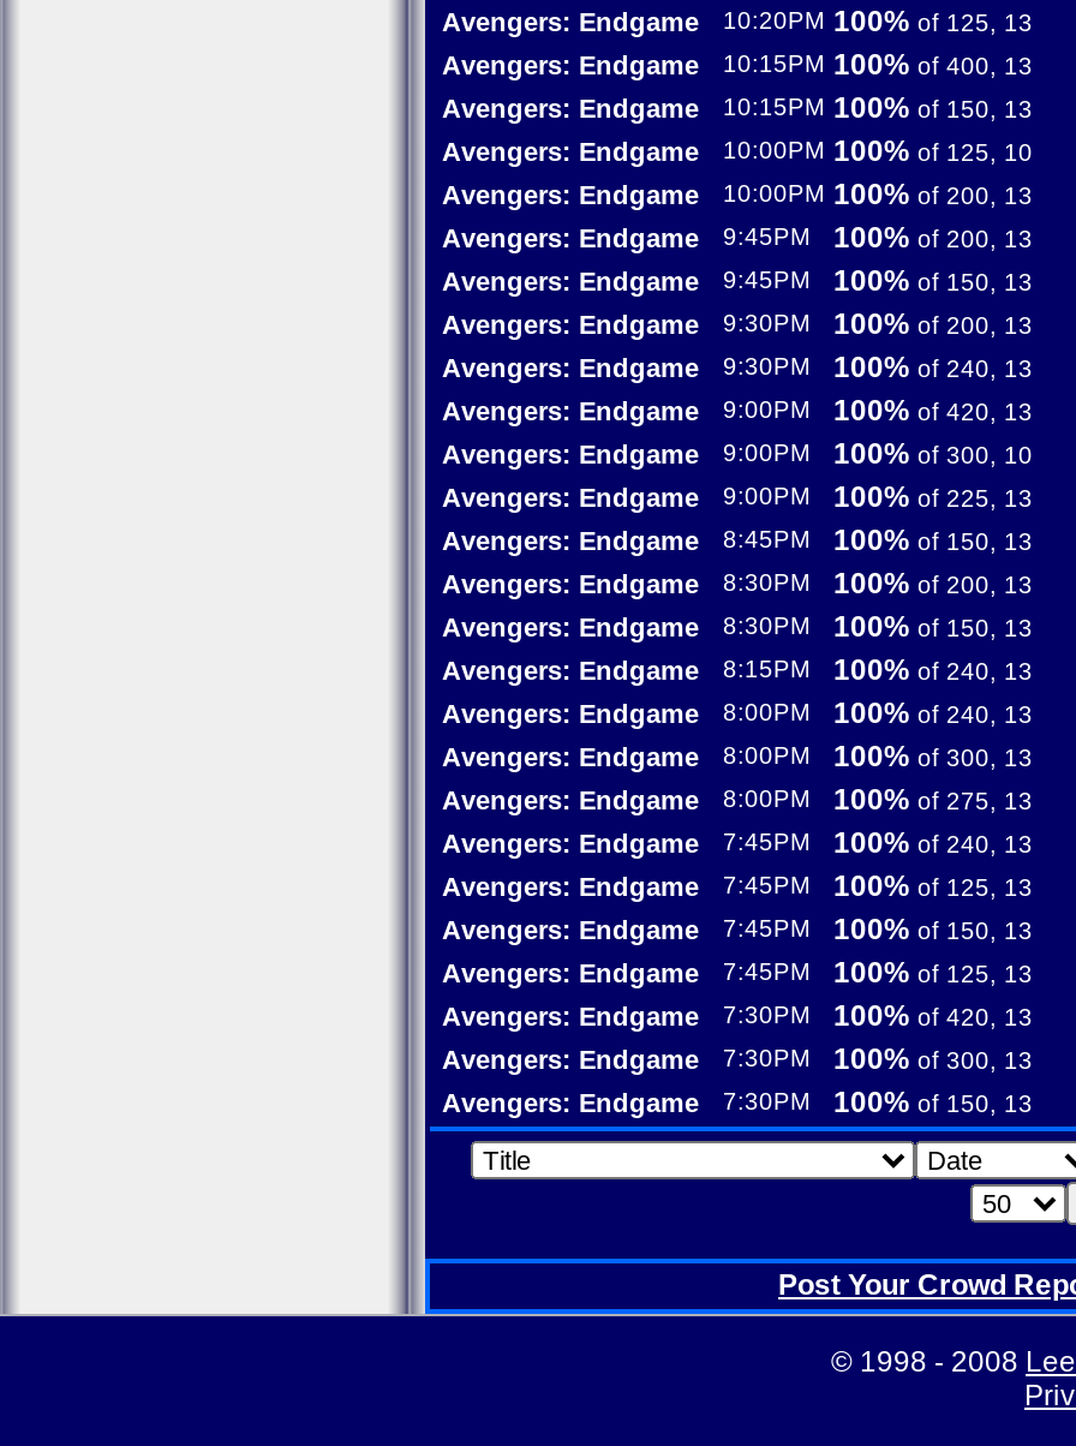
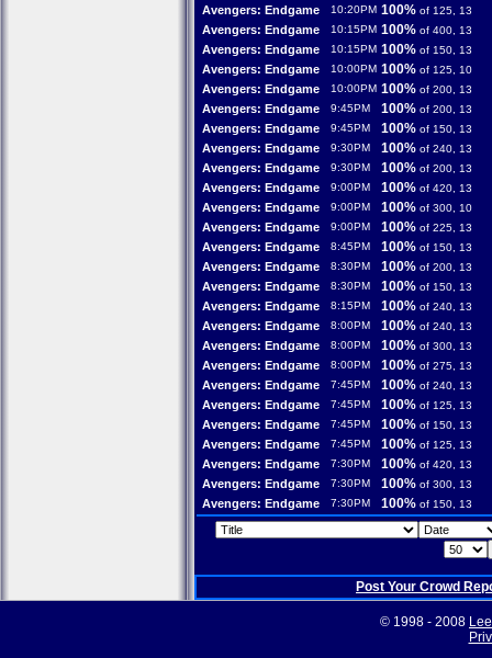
[442,307,1033,341] Avengers: Endgame 9:30PM 100% of 200, 13 -> [202,140,472,156] Avengers: Endgame 9:30PM 100% of 240, 13
[442,351,1033,384] Avengers: Endgame 9:30PM 100% of 240, 13 -> [202,160,472,175] Avengers: Endgame 9:30PM 100% of 200, 13

